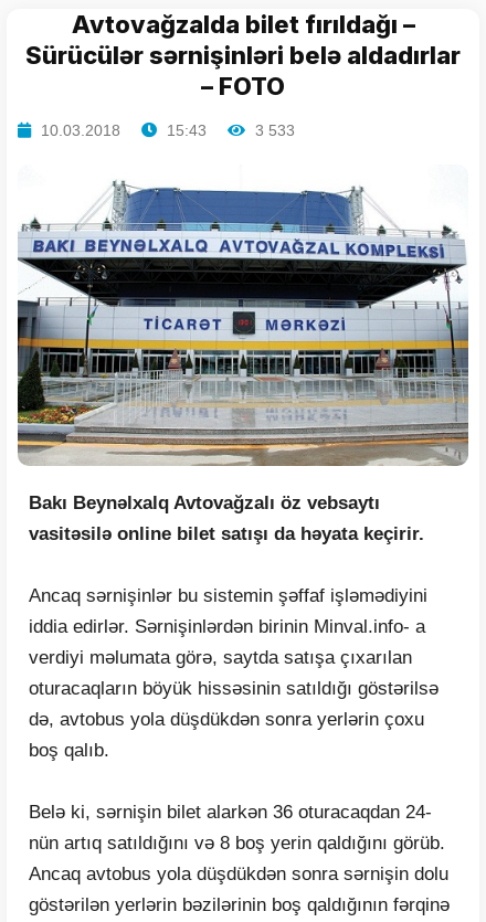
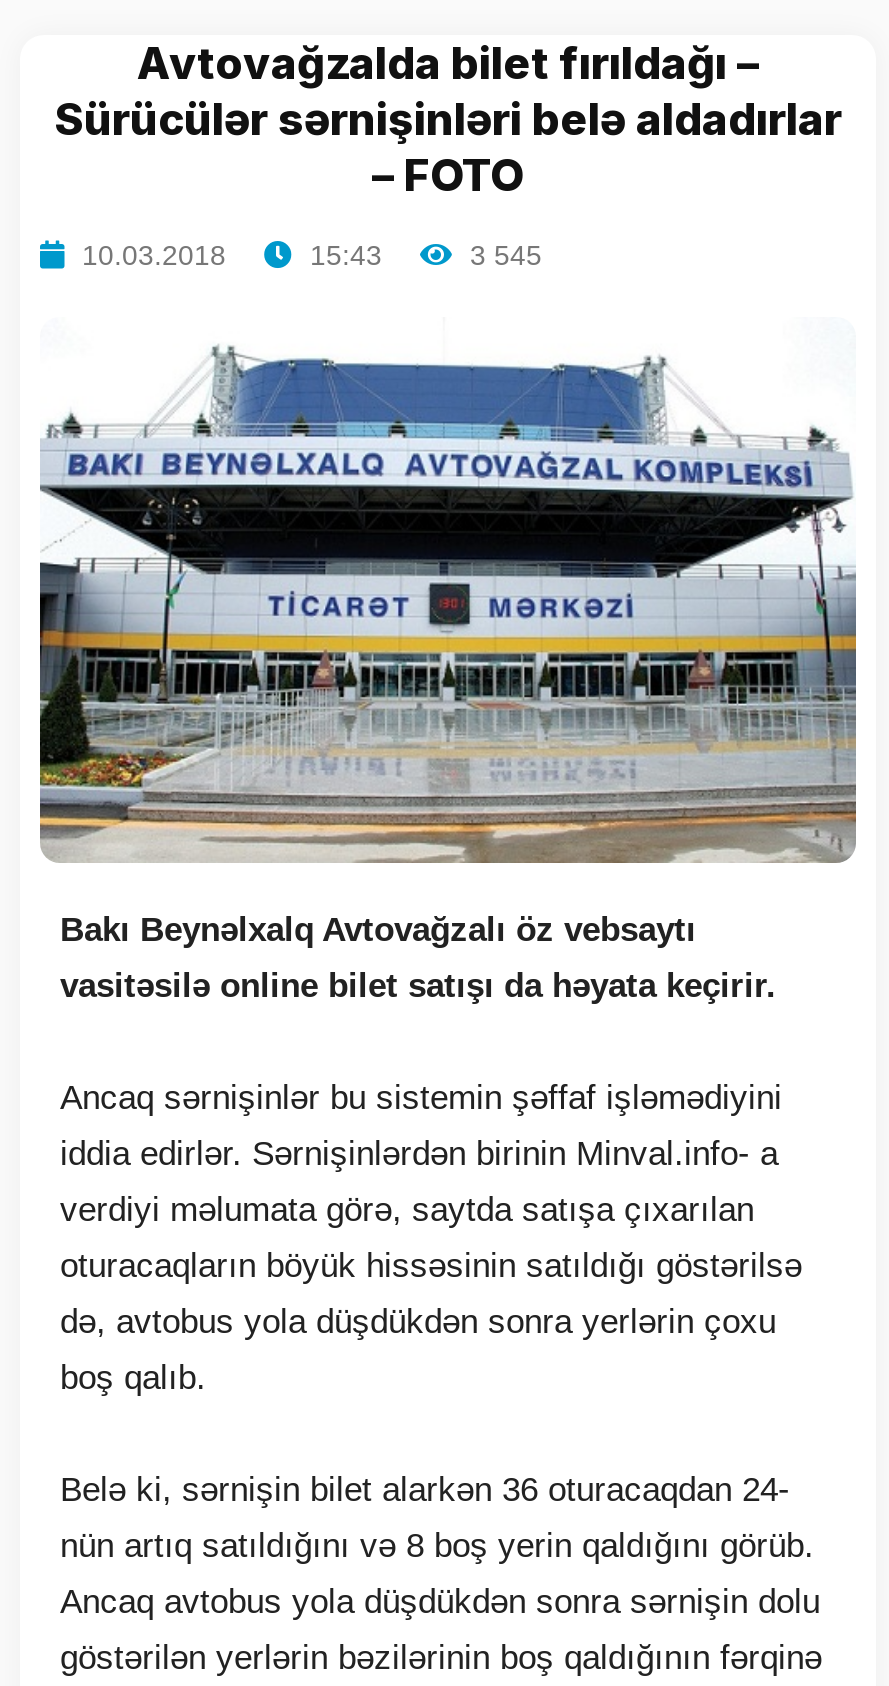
[251,121,295,139] 3 533 -> [462,239,542,271] 3 545

